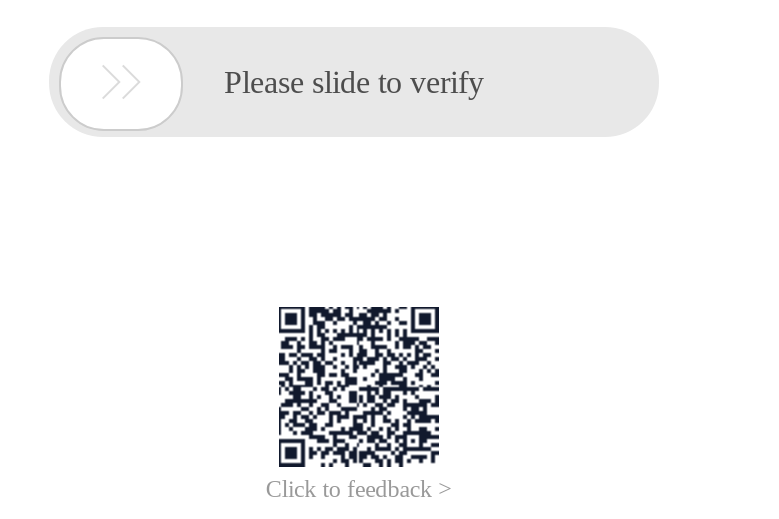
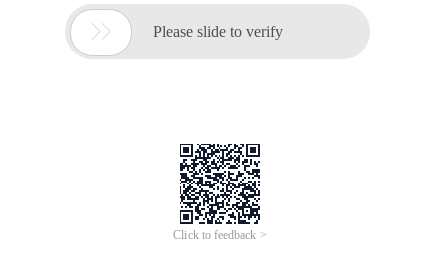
[277,307,441,469] [image] -> [179,143,260,225] [image]

